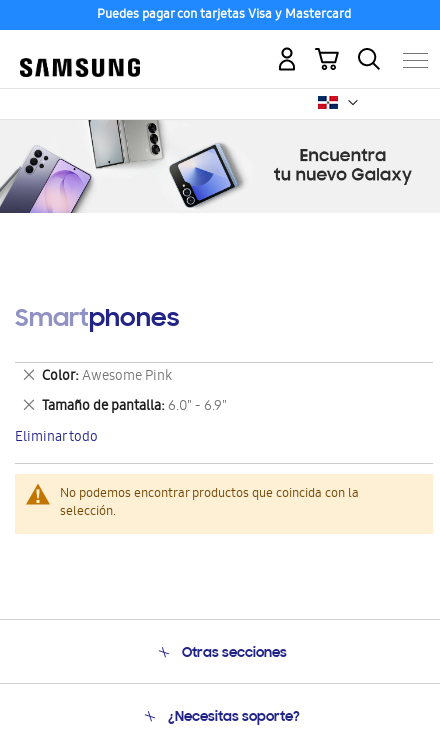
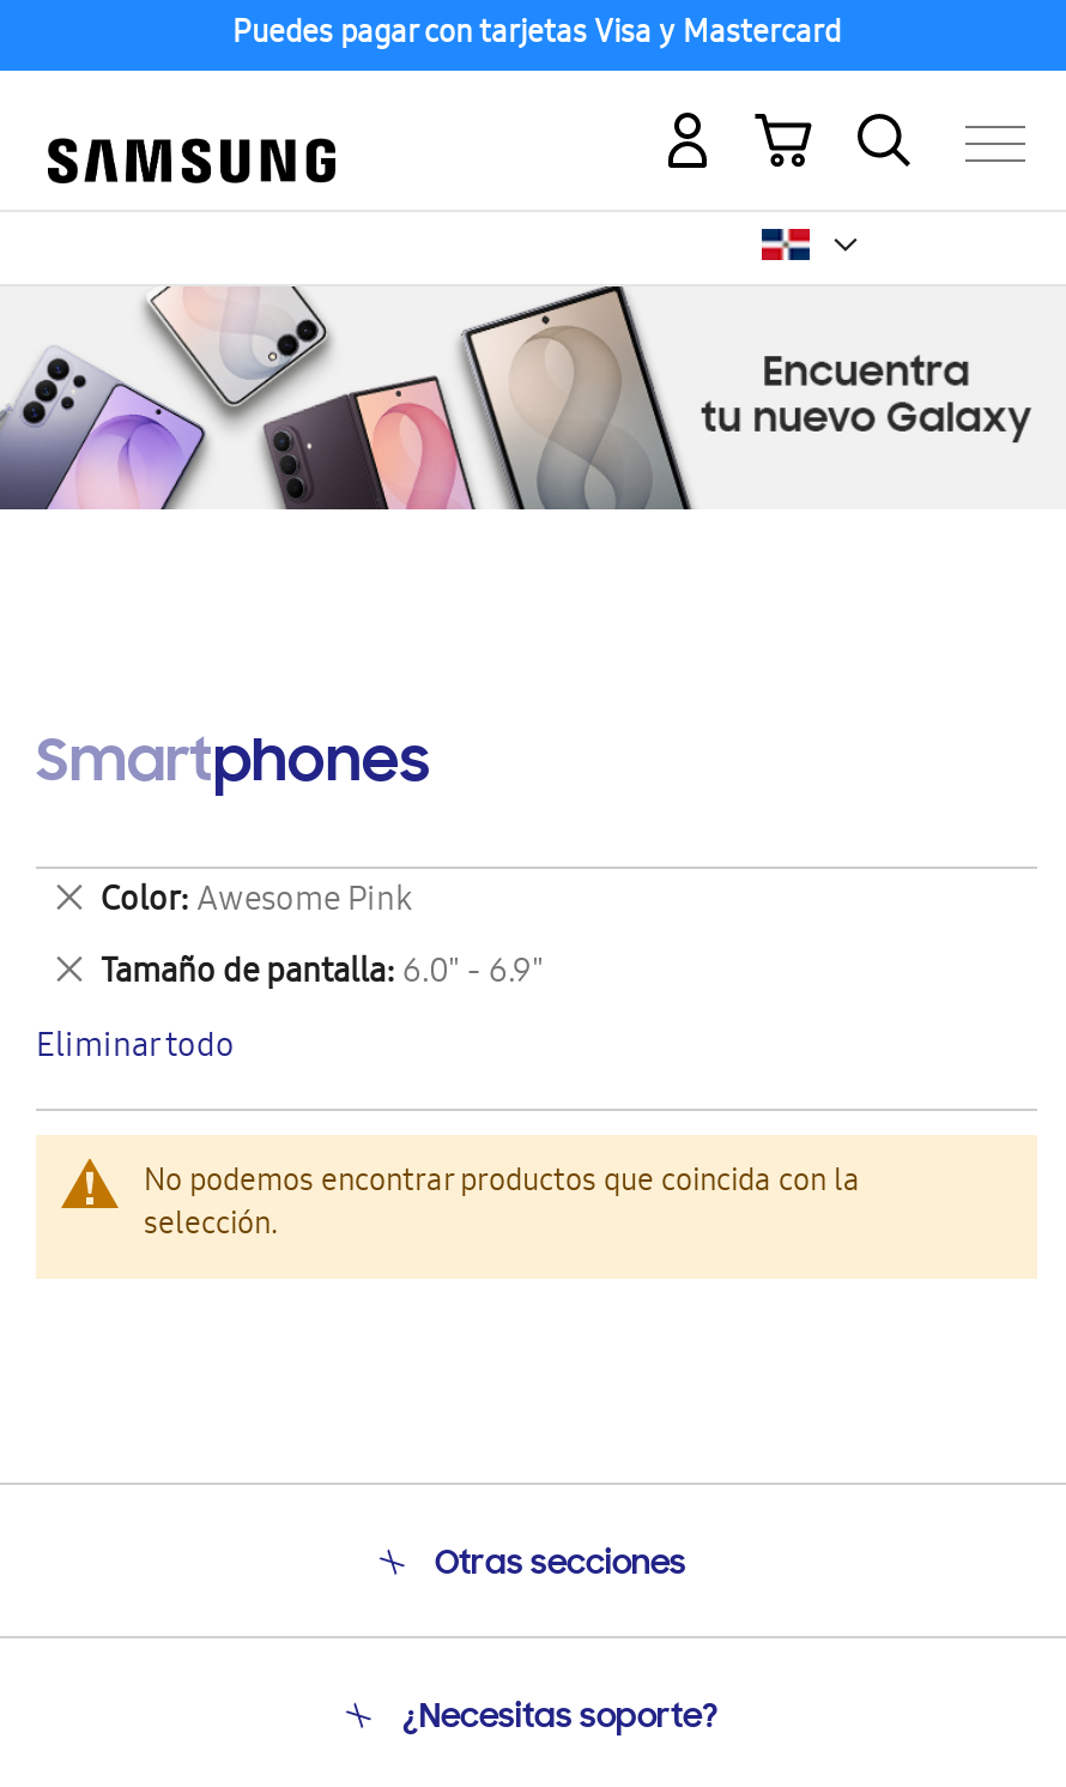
[3,119,430,214] [image] -> [7,284,1032,512] [image]

